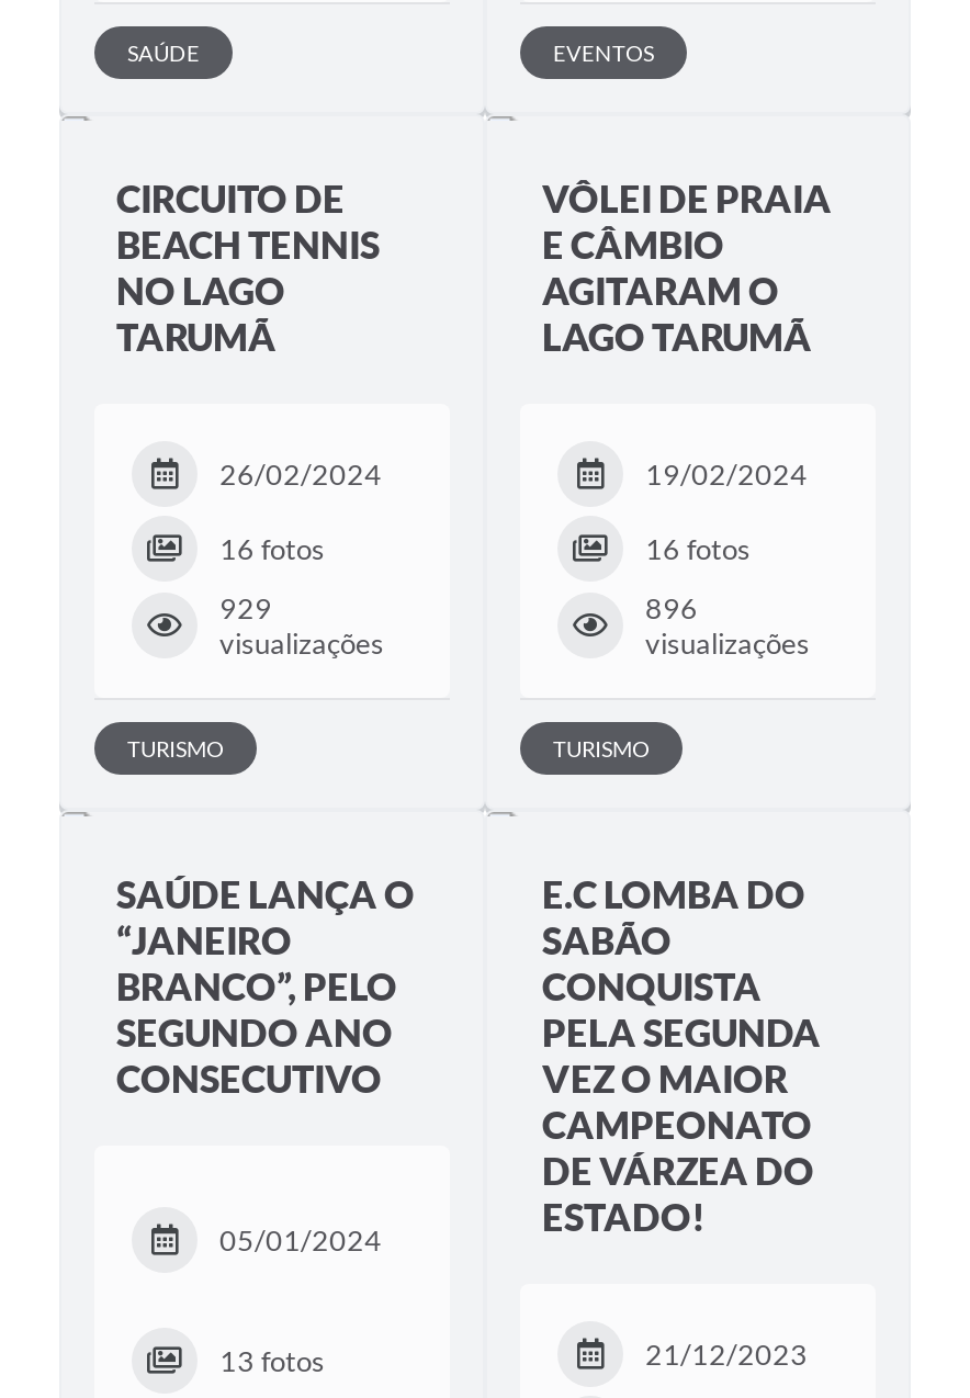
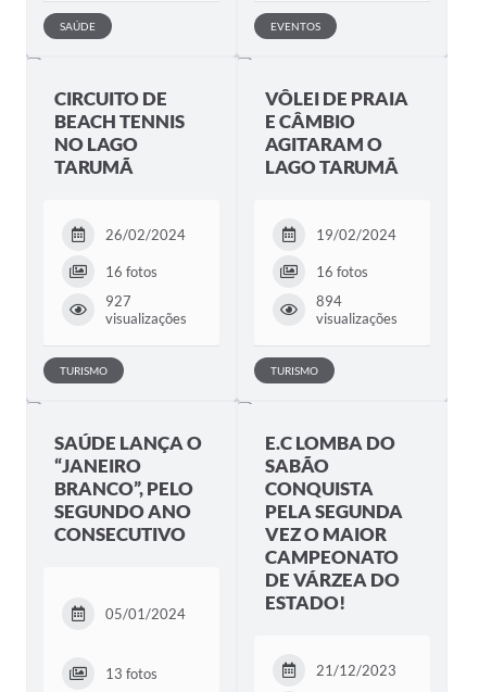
[219,591,272,626] 929 -> [105,292,131,310] 927
[645,591,698,626] 896 -> [316,292,342,310] 894

